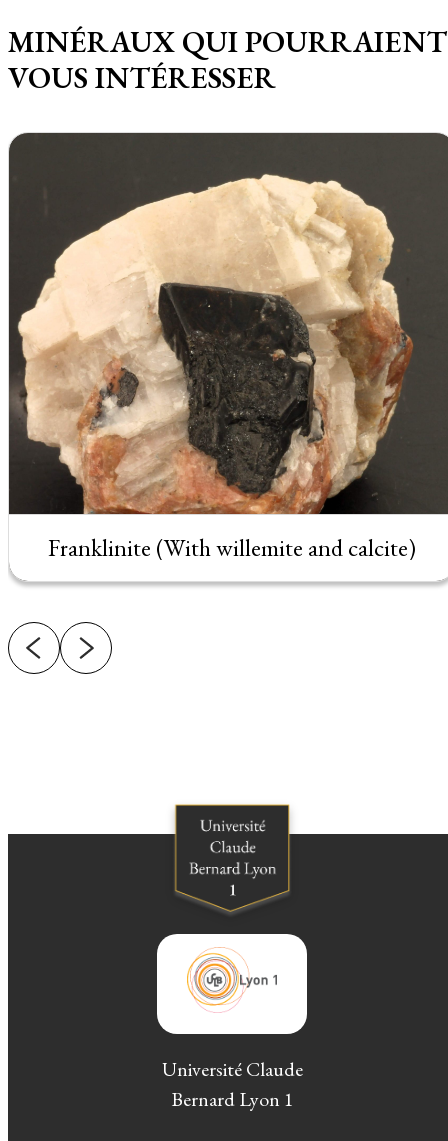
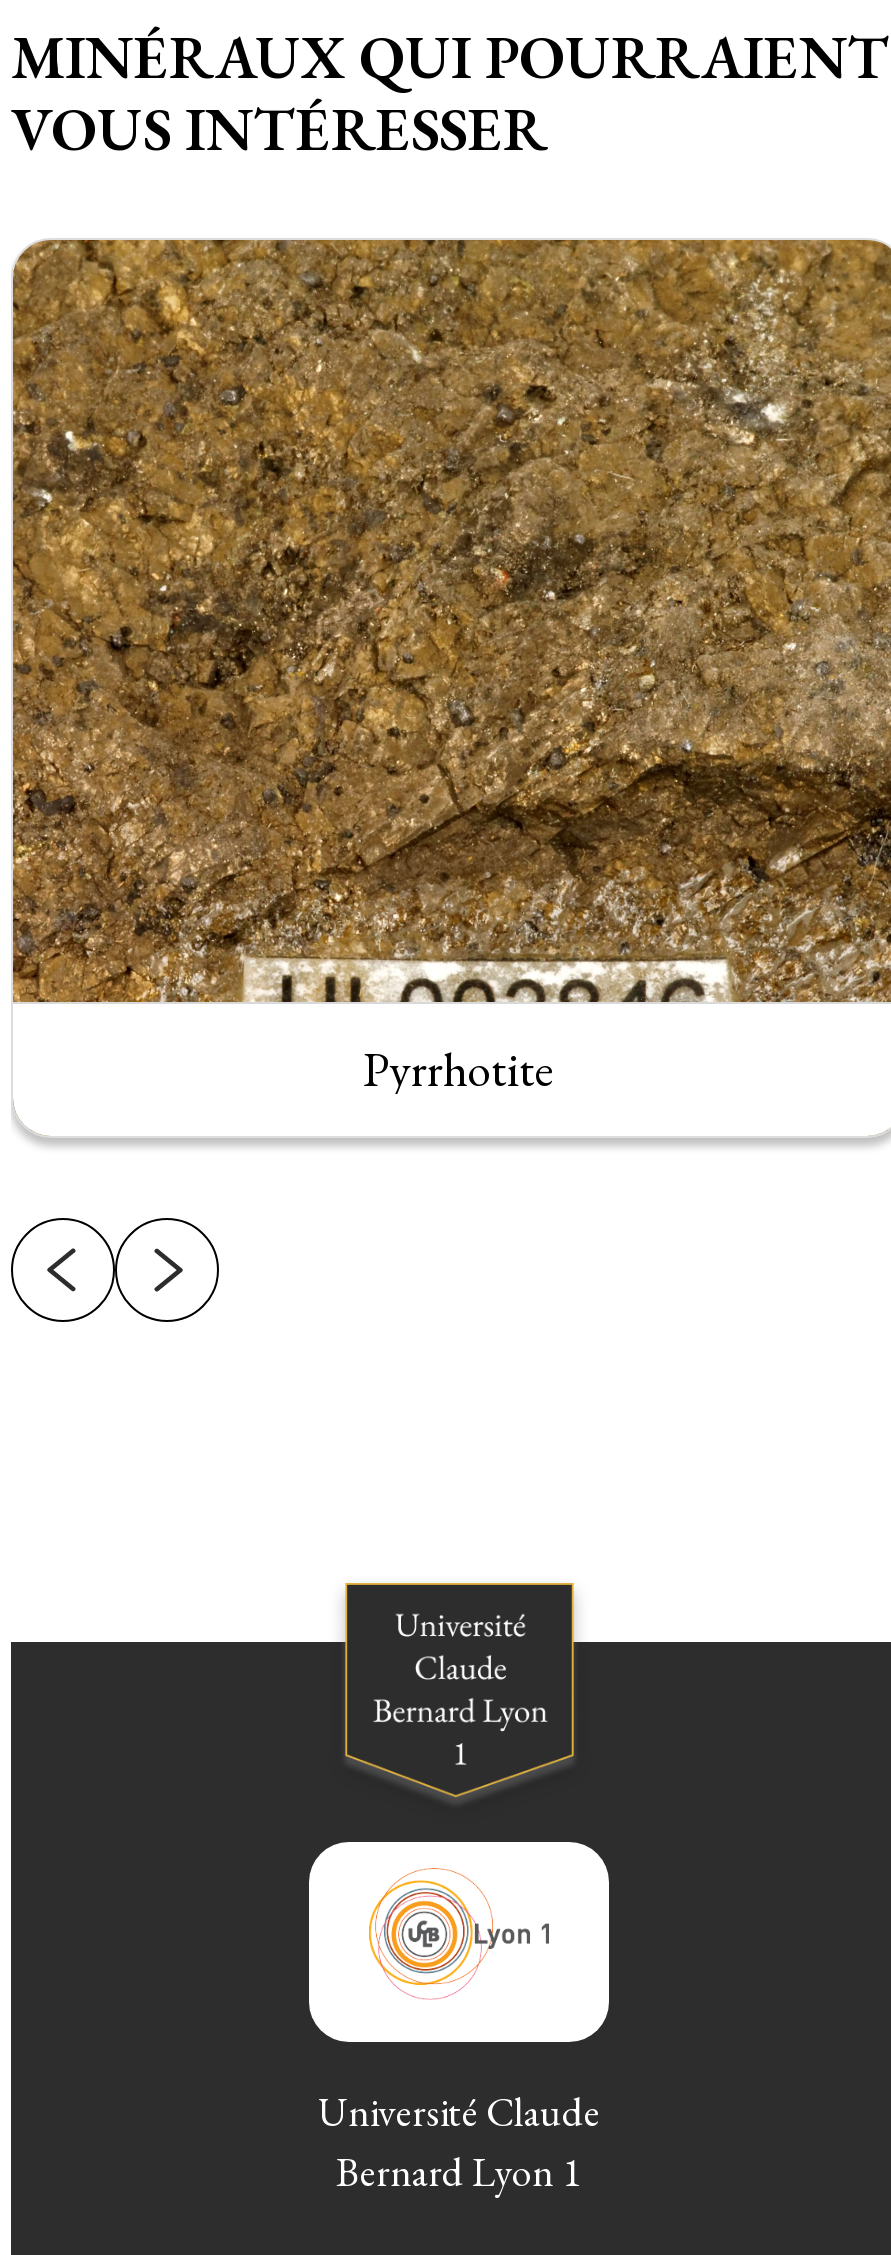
[8,132,445,563] [image] | Franklinite (With willemite and calcite) -> [11,238,885,1100] [image] | Pyrrhotite

